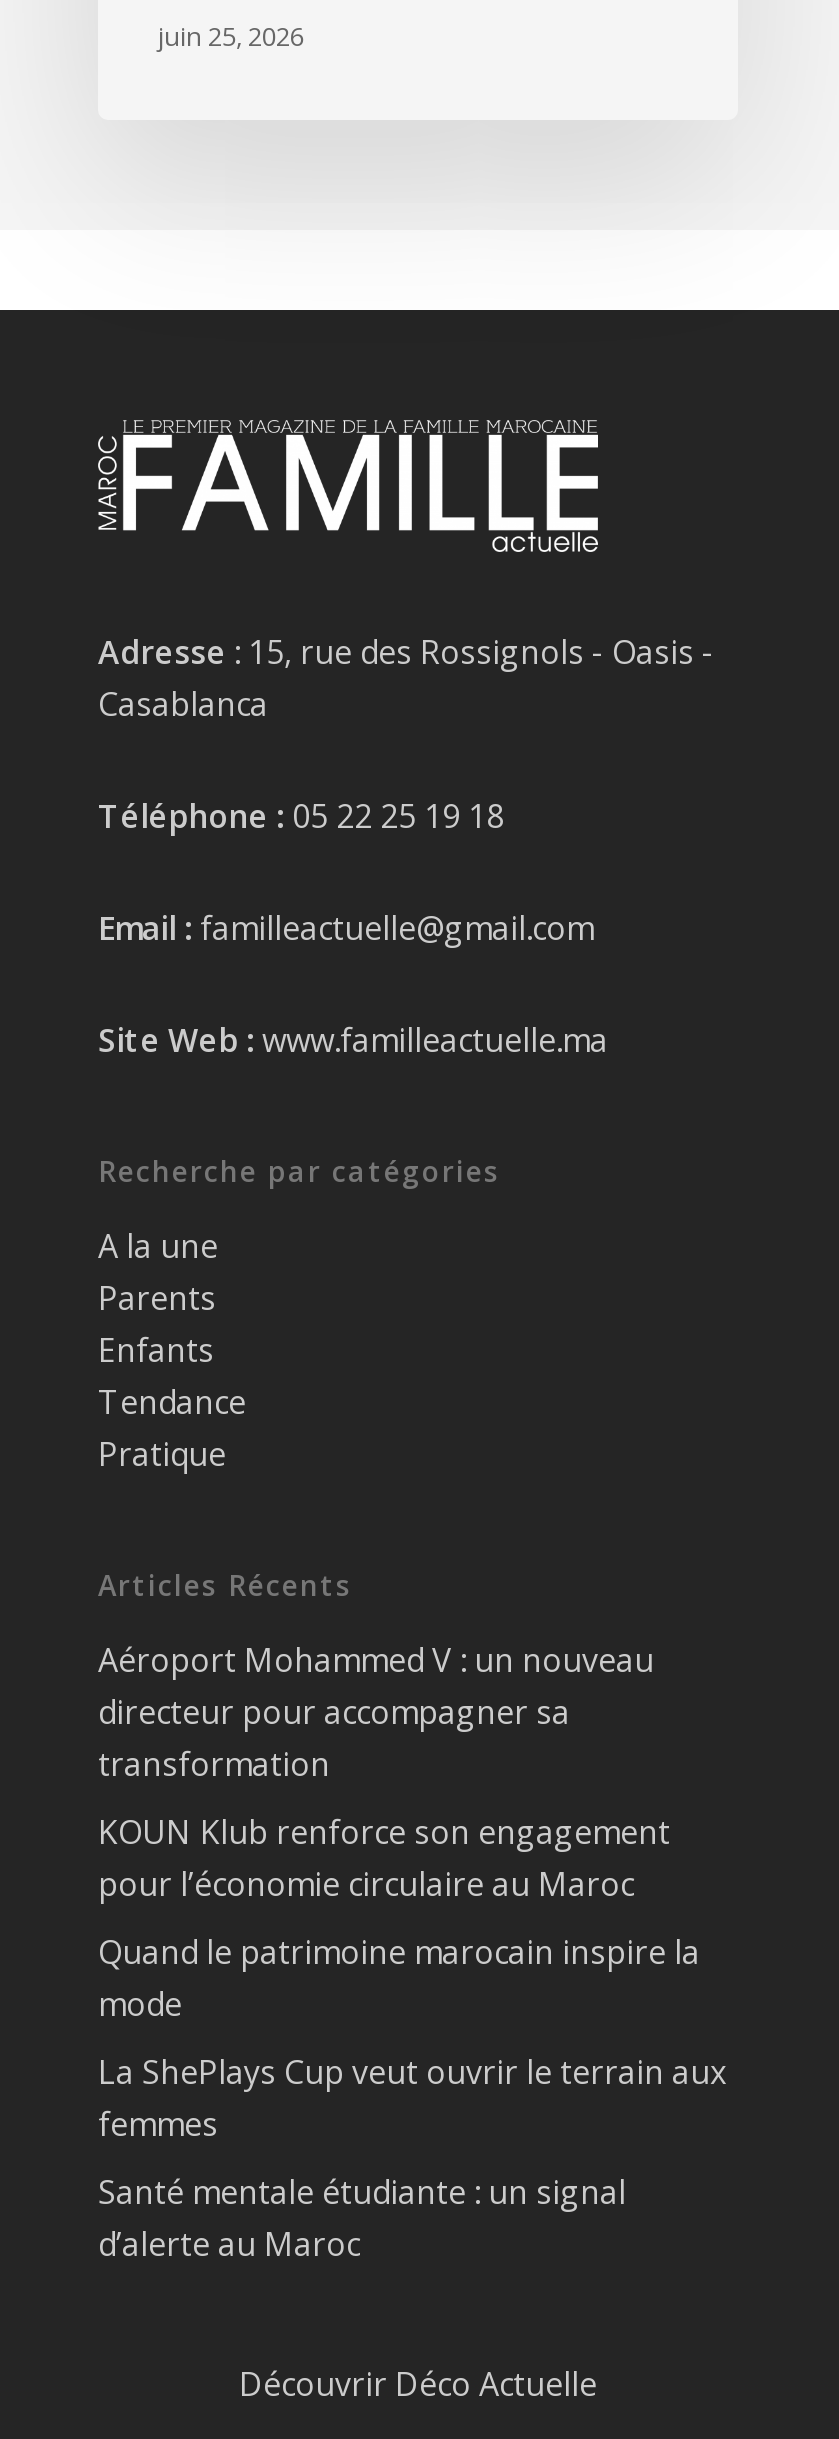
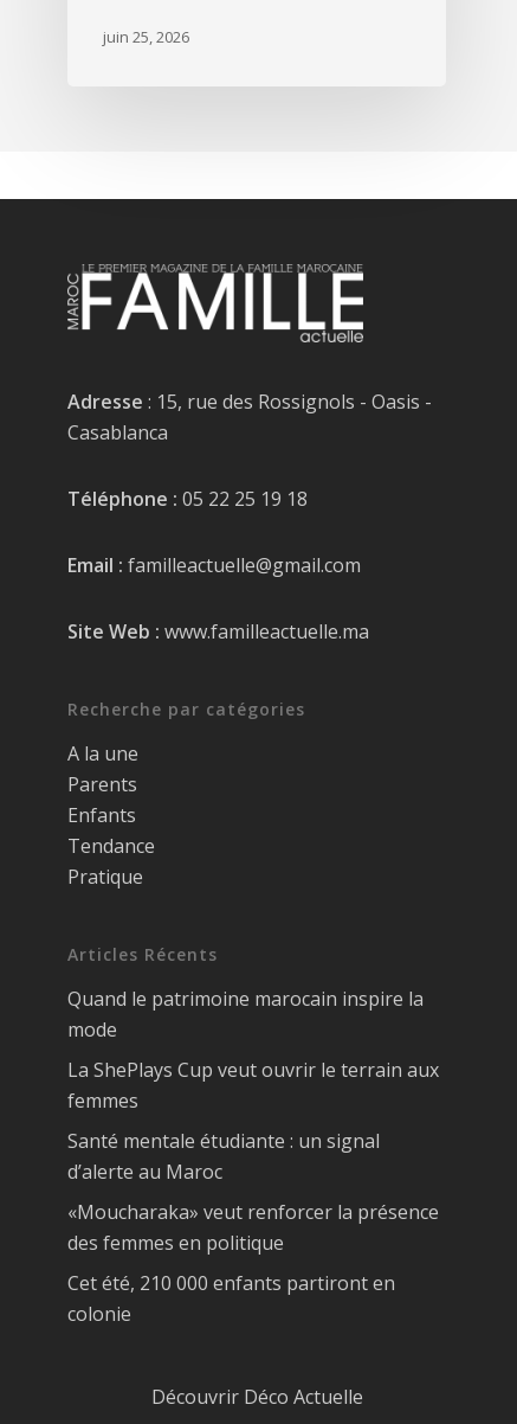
[98,1638,670,1906] Aéroport Mohammed V : un nouveau | directeur pour accompagner sa | transformation | KOUN Klub renforce son engagement | pour l’économie circulaire au Maroc -> none
moved [98,1930,726,2266] -> [67,986,439,1185]: Quand le patrimoine marocain inspire la | mode | La ShePlays Cup veut ouvrir le terrain aux | femmes | Santé mentale étudiante : un signal | d’alerte au Maroc
none -> [67,1199,439,1327] «Moucharaka» veut renforcer la présence | des femmes en politique | Cet été, 210 000 enfants partiront en | colonie

